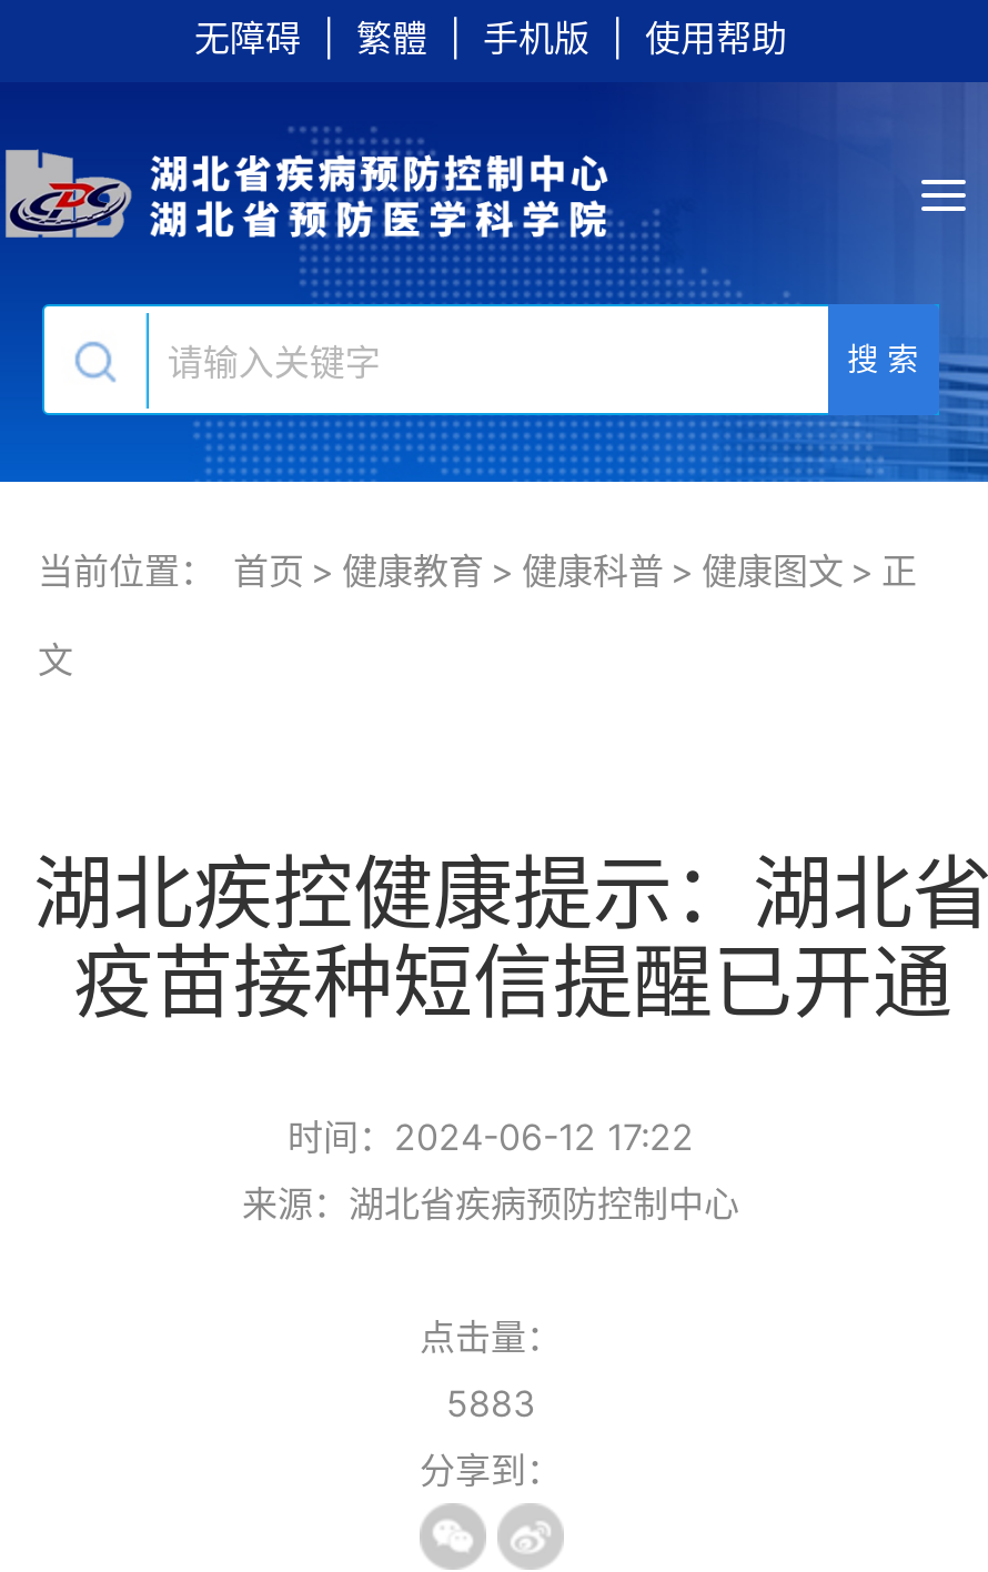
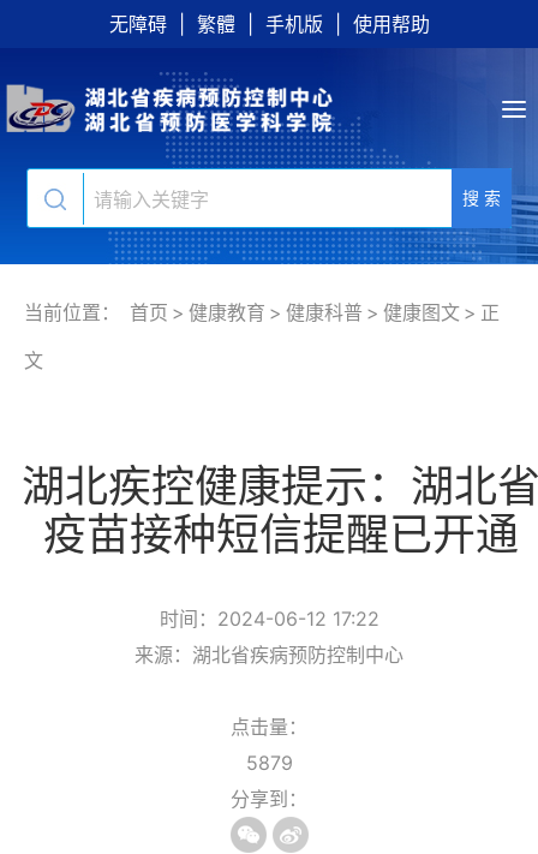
[446,1381,535,1425] 5883 -> [246,751,292,775] 5879

